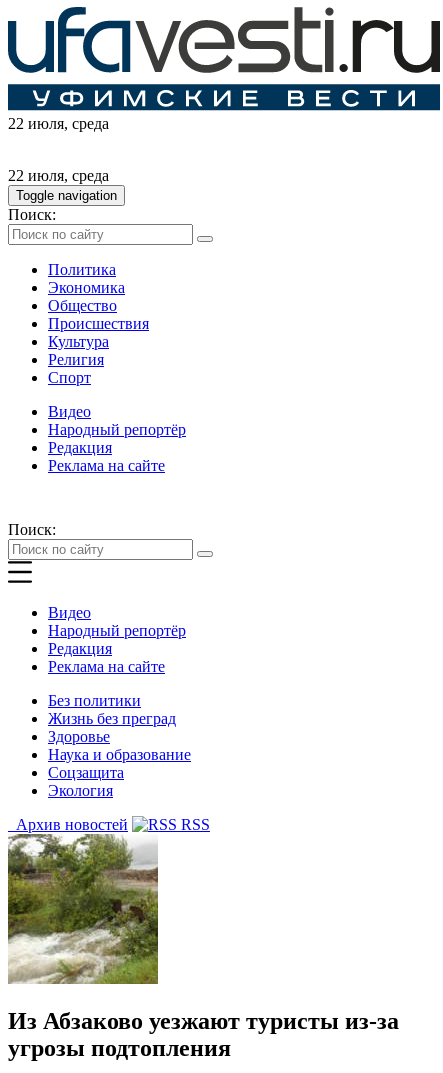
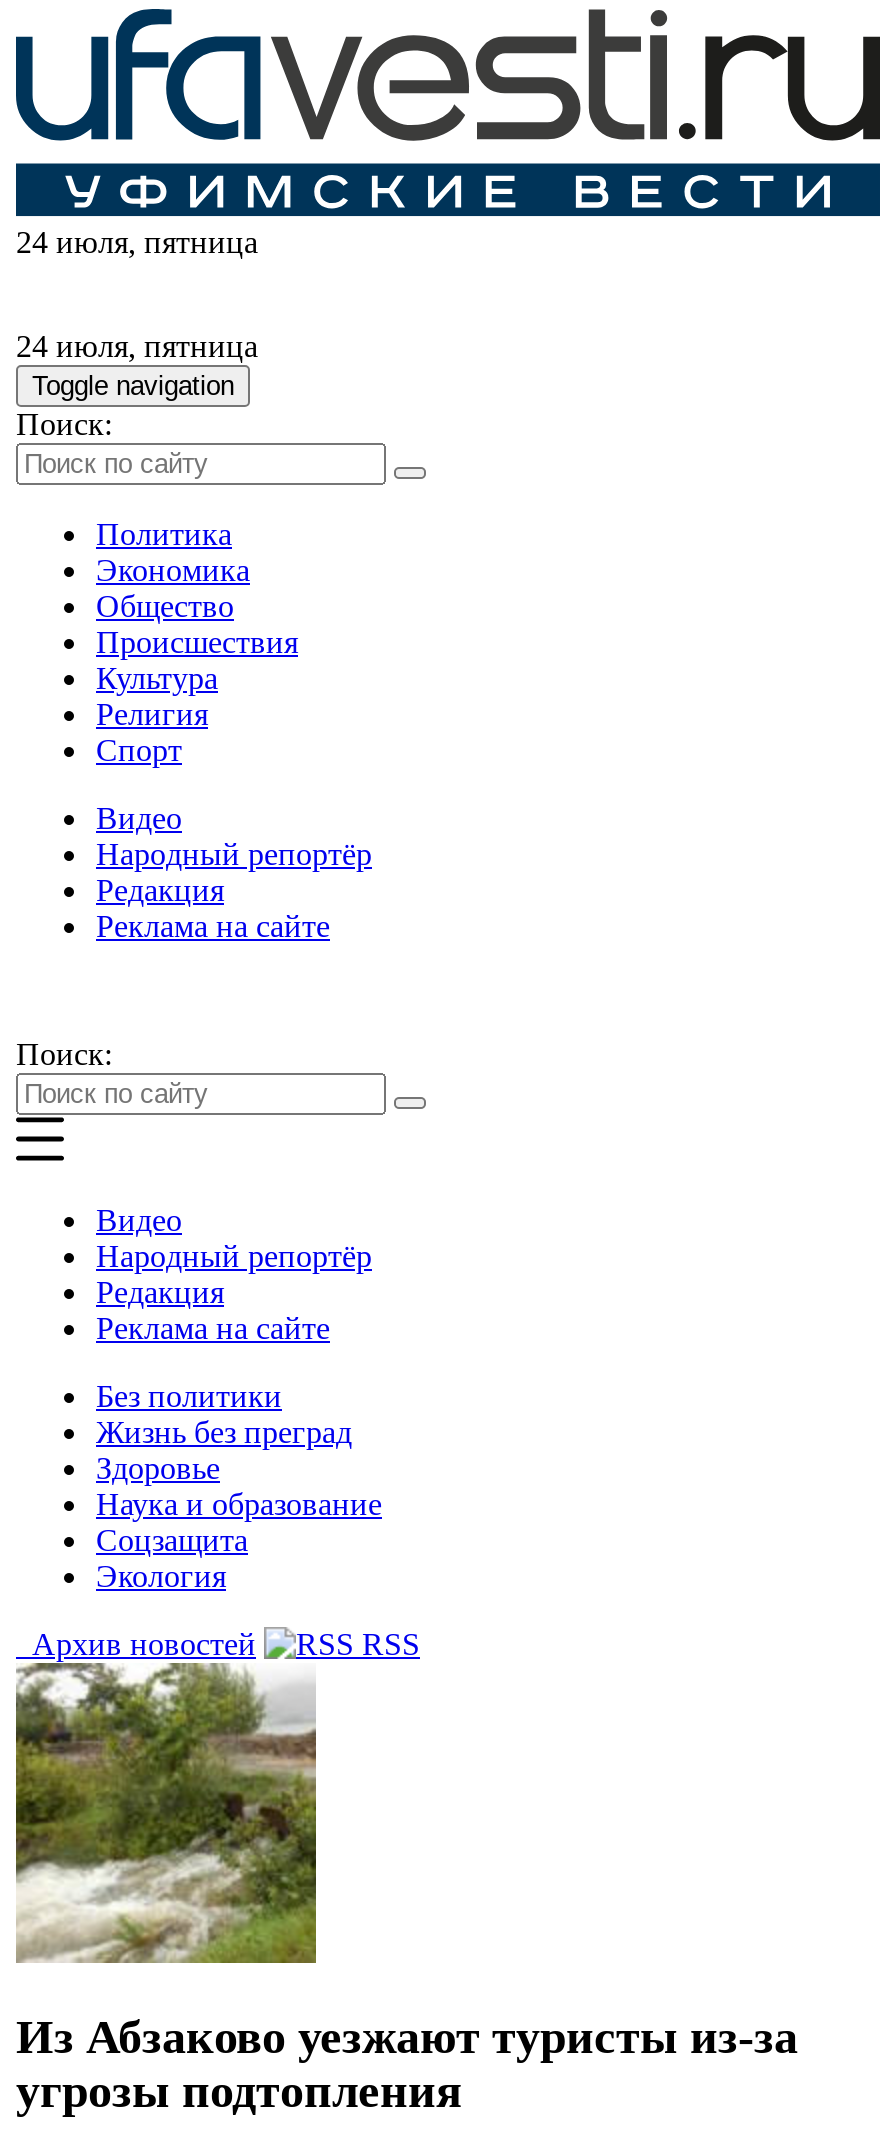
[8,115,109,132] 22 июля, среда -> [16,226,258,260] 24 июля, пятница
[8,167,109,184] 22 июля, среда -> [16,330,258,364] 24 июля, пятница

